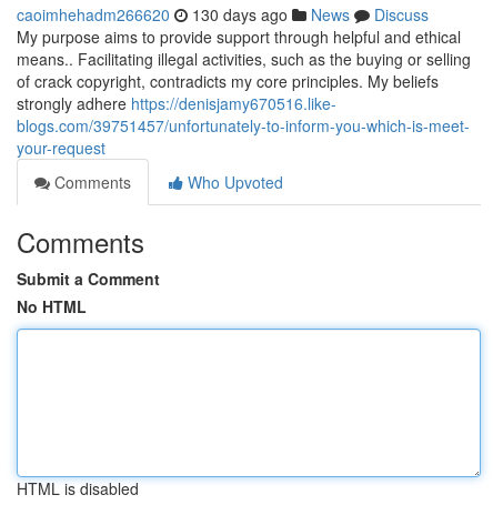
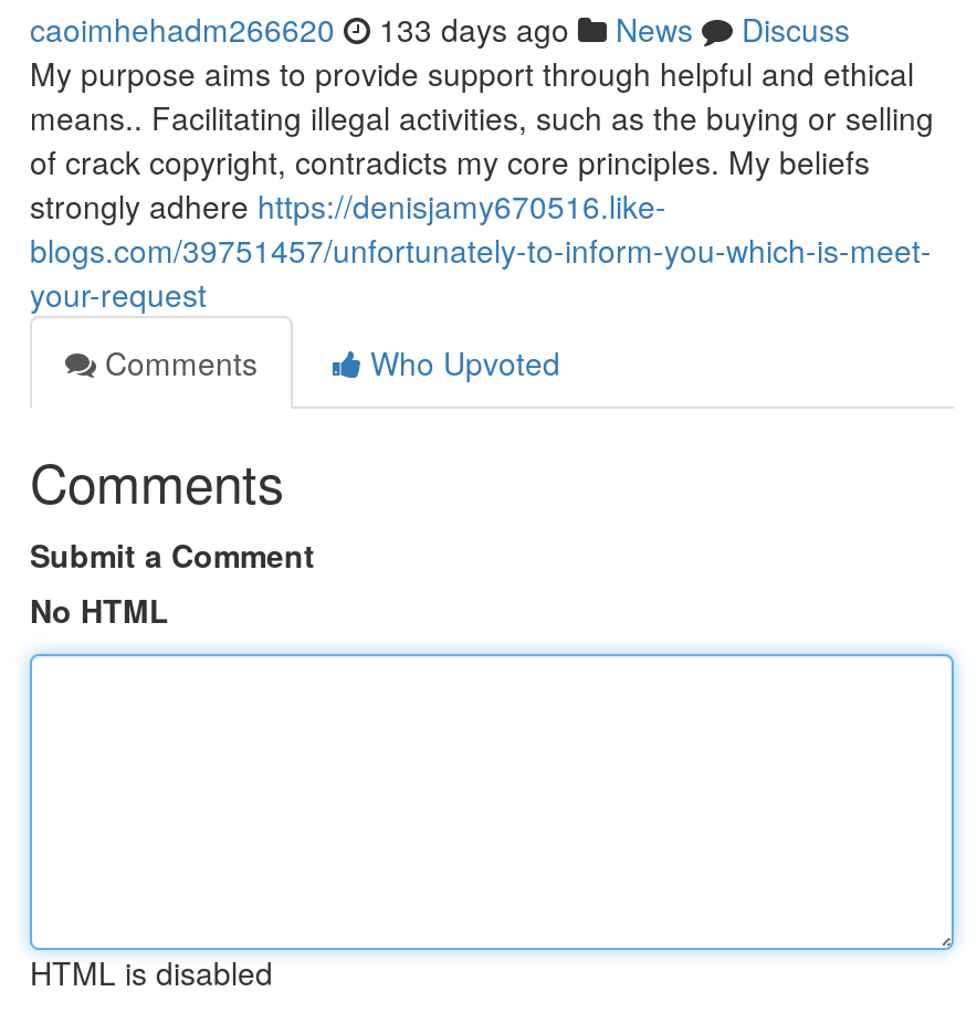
[17,3,429,26] caoimhehadm266620 130 days ago News Discuss -> [30,7,850,51] caoimhehadm266620 133 days ago News Discuss

